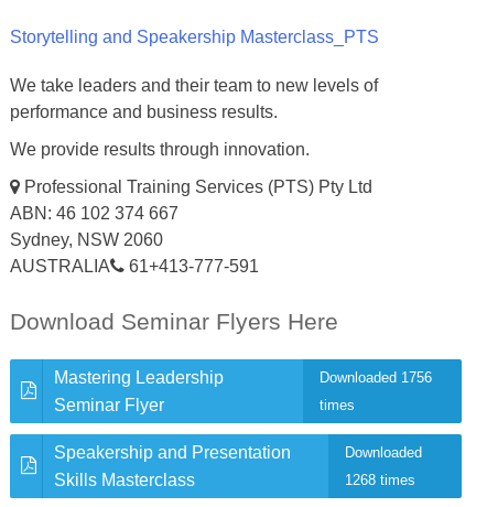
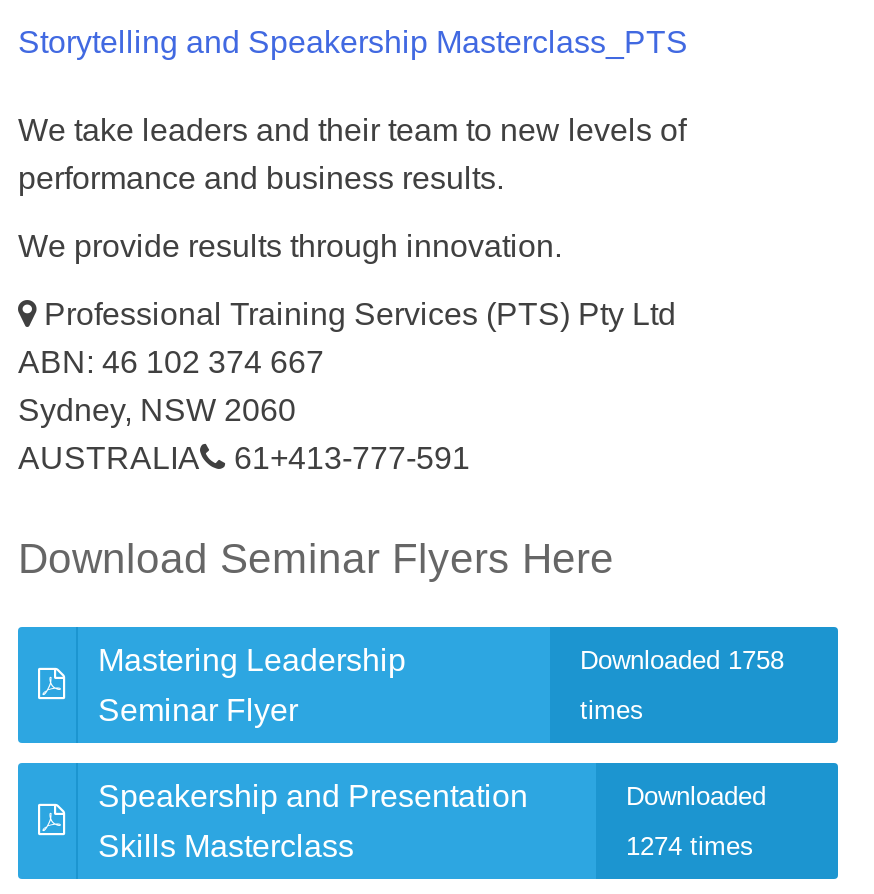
[320,369,432,386] Downloaded 1756 -> [580,645,784,675] Downloaded 1758
[345,472,415,488] 1268 times -> [626,831,754,861] 1274 times

